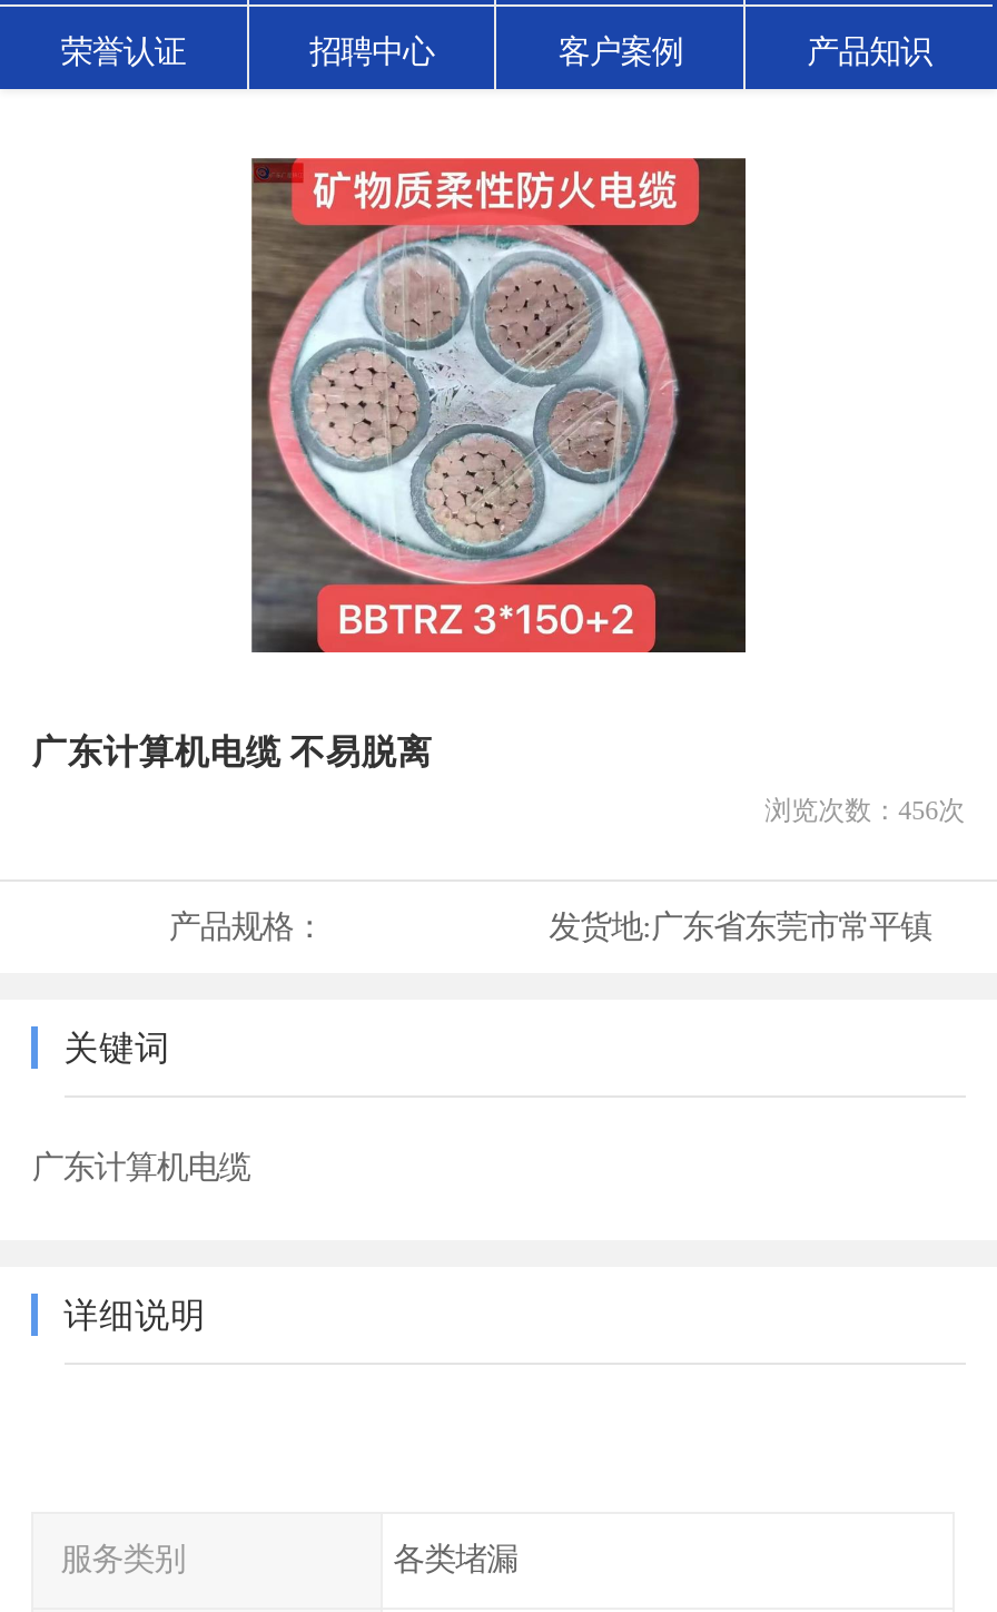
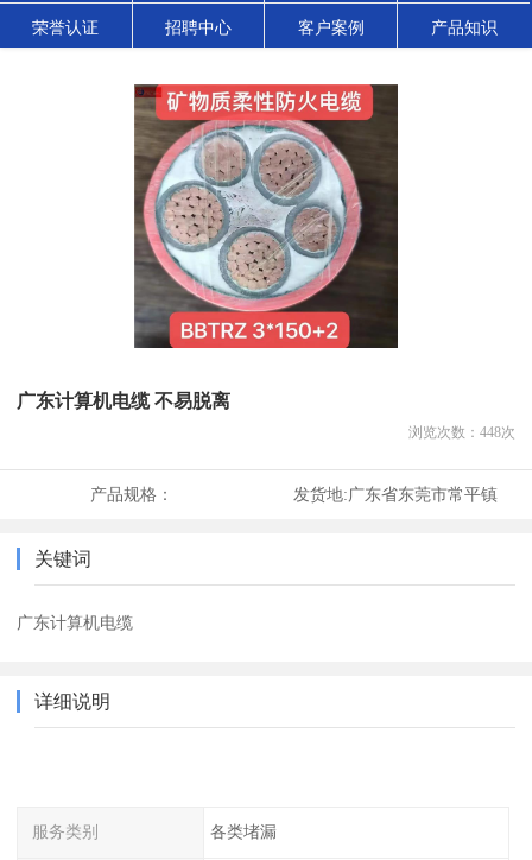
[765,795,965,826] 浏览次数：456次 -> [408,424,515,441] 浏览次数：448次

